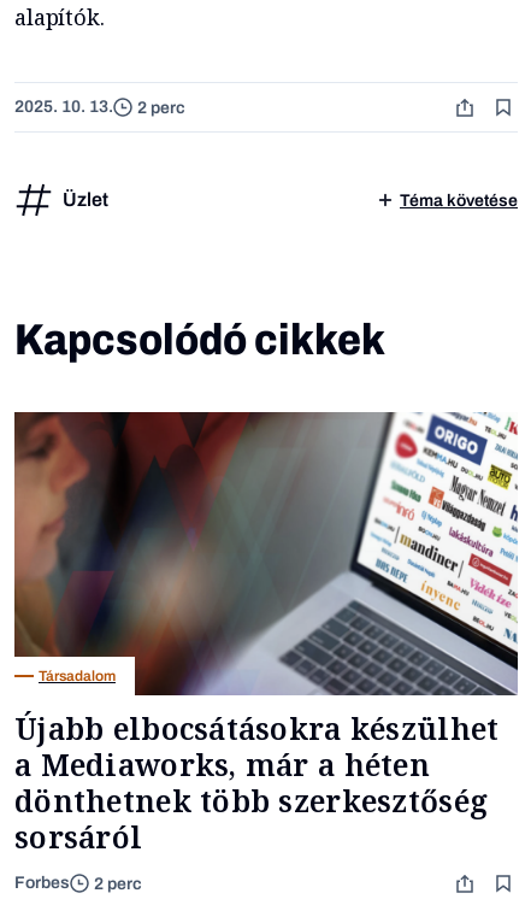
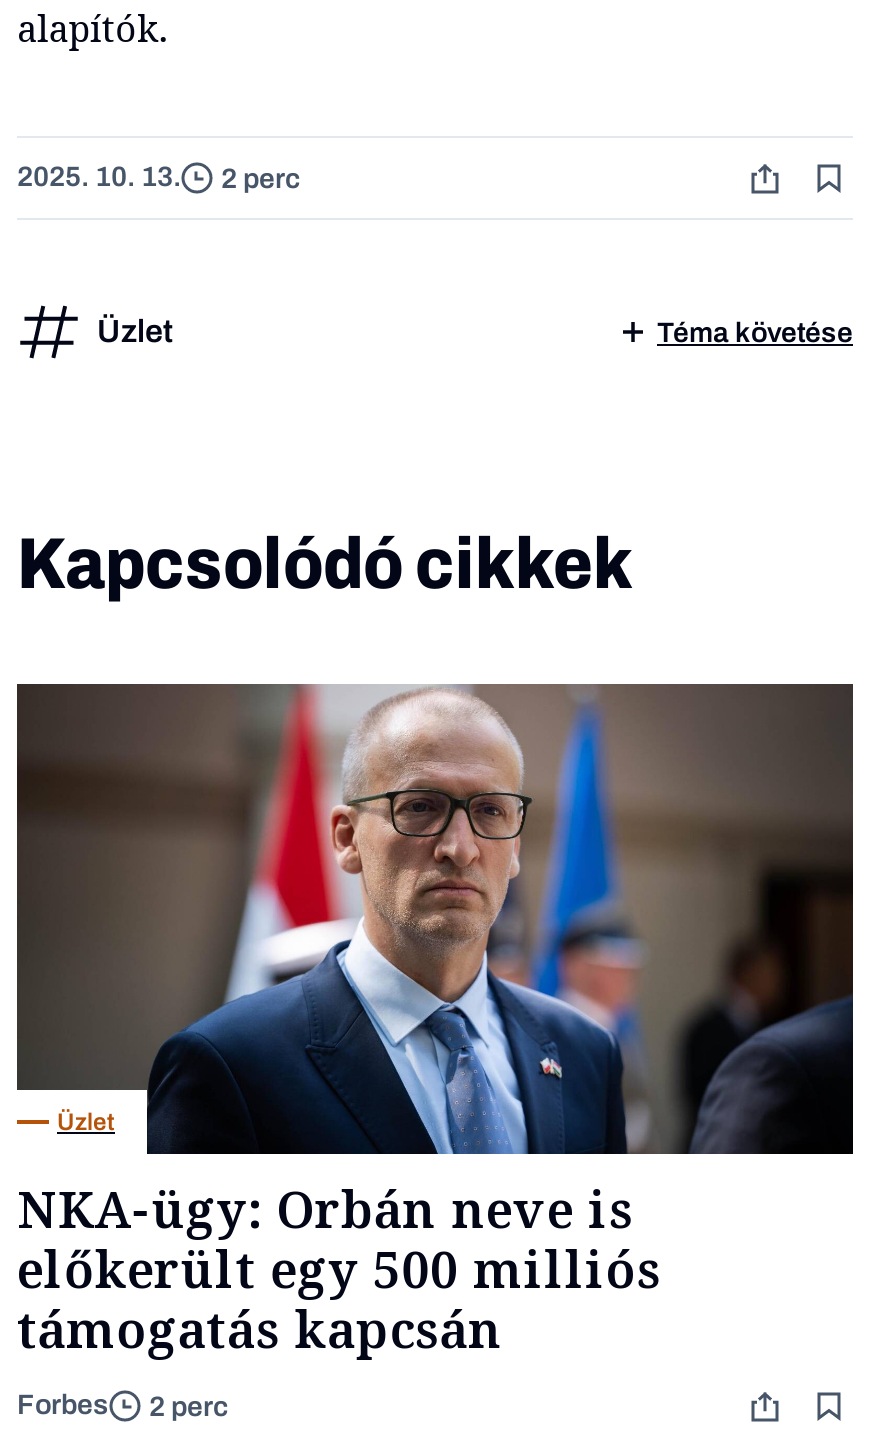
[13,411,518,697] [image] | Társadalom -> [15,682,855,1154] [image] | Üzlet
[14,708,499,857] Újabb elbocsátásokra készülhet | a Mediaworks, már a héten | dönthetnek több szerkesztőség | sorsáról -> [17,1174,661,1362] NKA-ügy: Orbán neve is | előkerült egy 500 milliós | támogatás kapcsán

